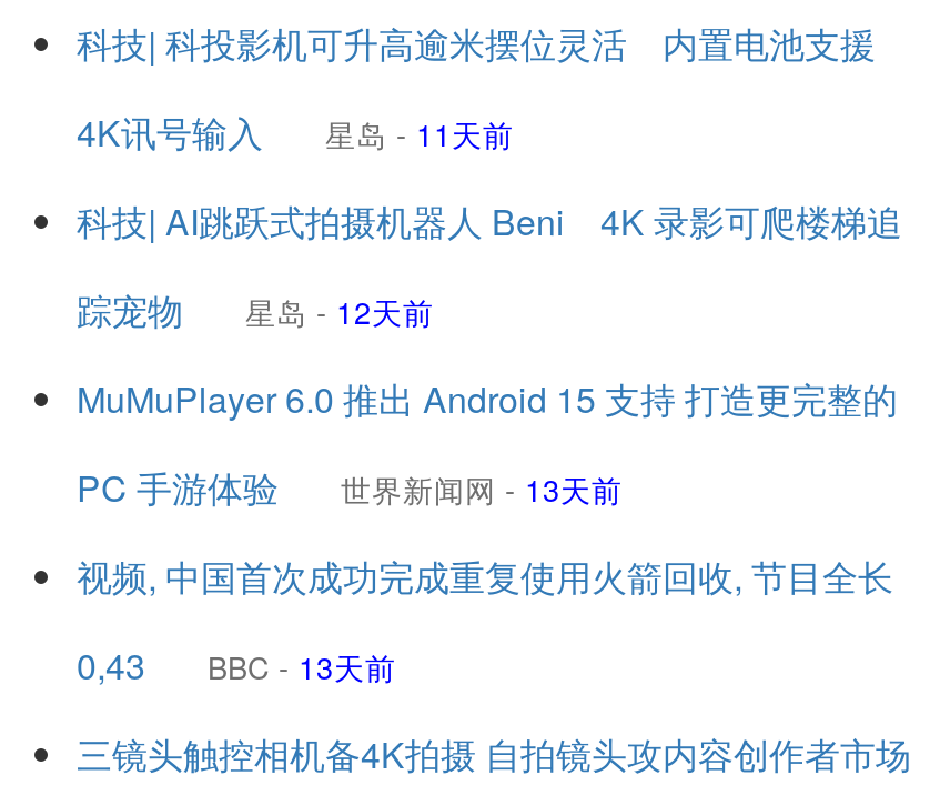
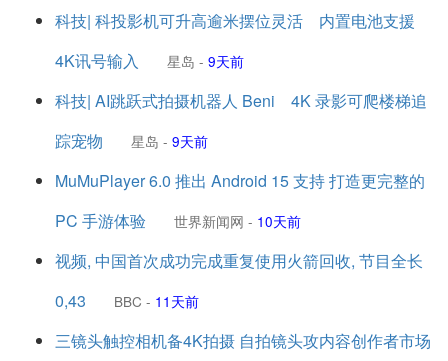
[77,107,514,158] 4K讯号输入 星岛 - 11天前 -> [55,49,244,72] 4K讯号输入 星岛 - 9天前
[77,284,434,335] 踪宠物 星岛 - 12天前 -> [55,129,208,152] 踪宠物 星岛 - 9天前
[341,466,623,511] 世界新闻网 - 13天前 -> [174,211,301,231] 世界新闻网 - 10天前
[77,640,396,691] 0,43 BBC - 13天前 -> [55,289,199,312] 0,43 BBC - 11天前

